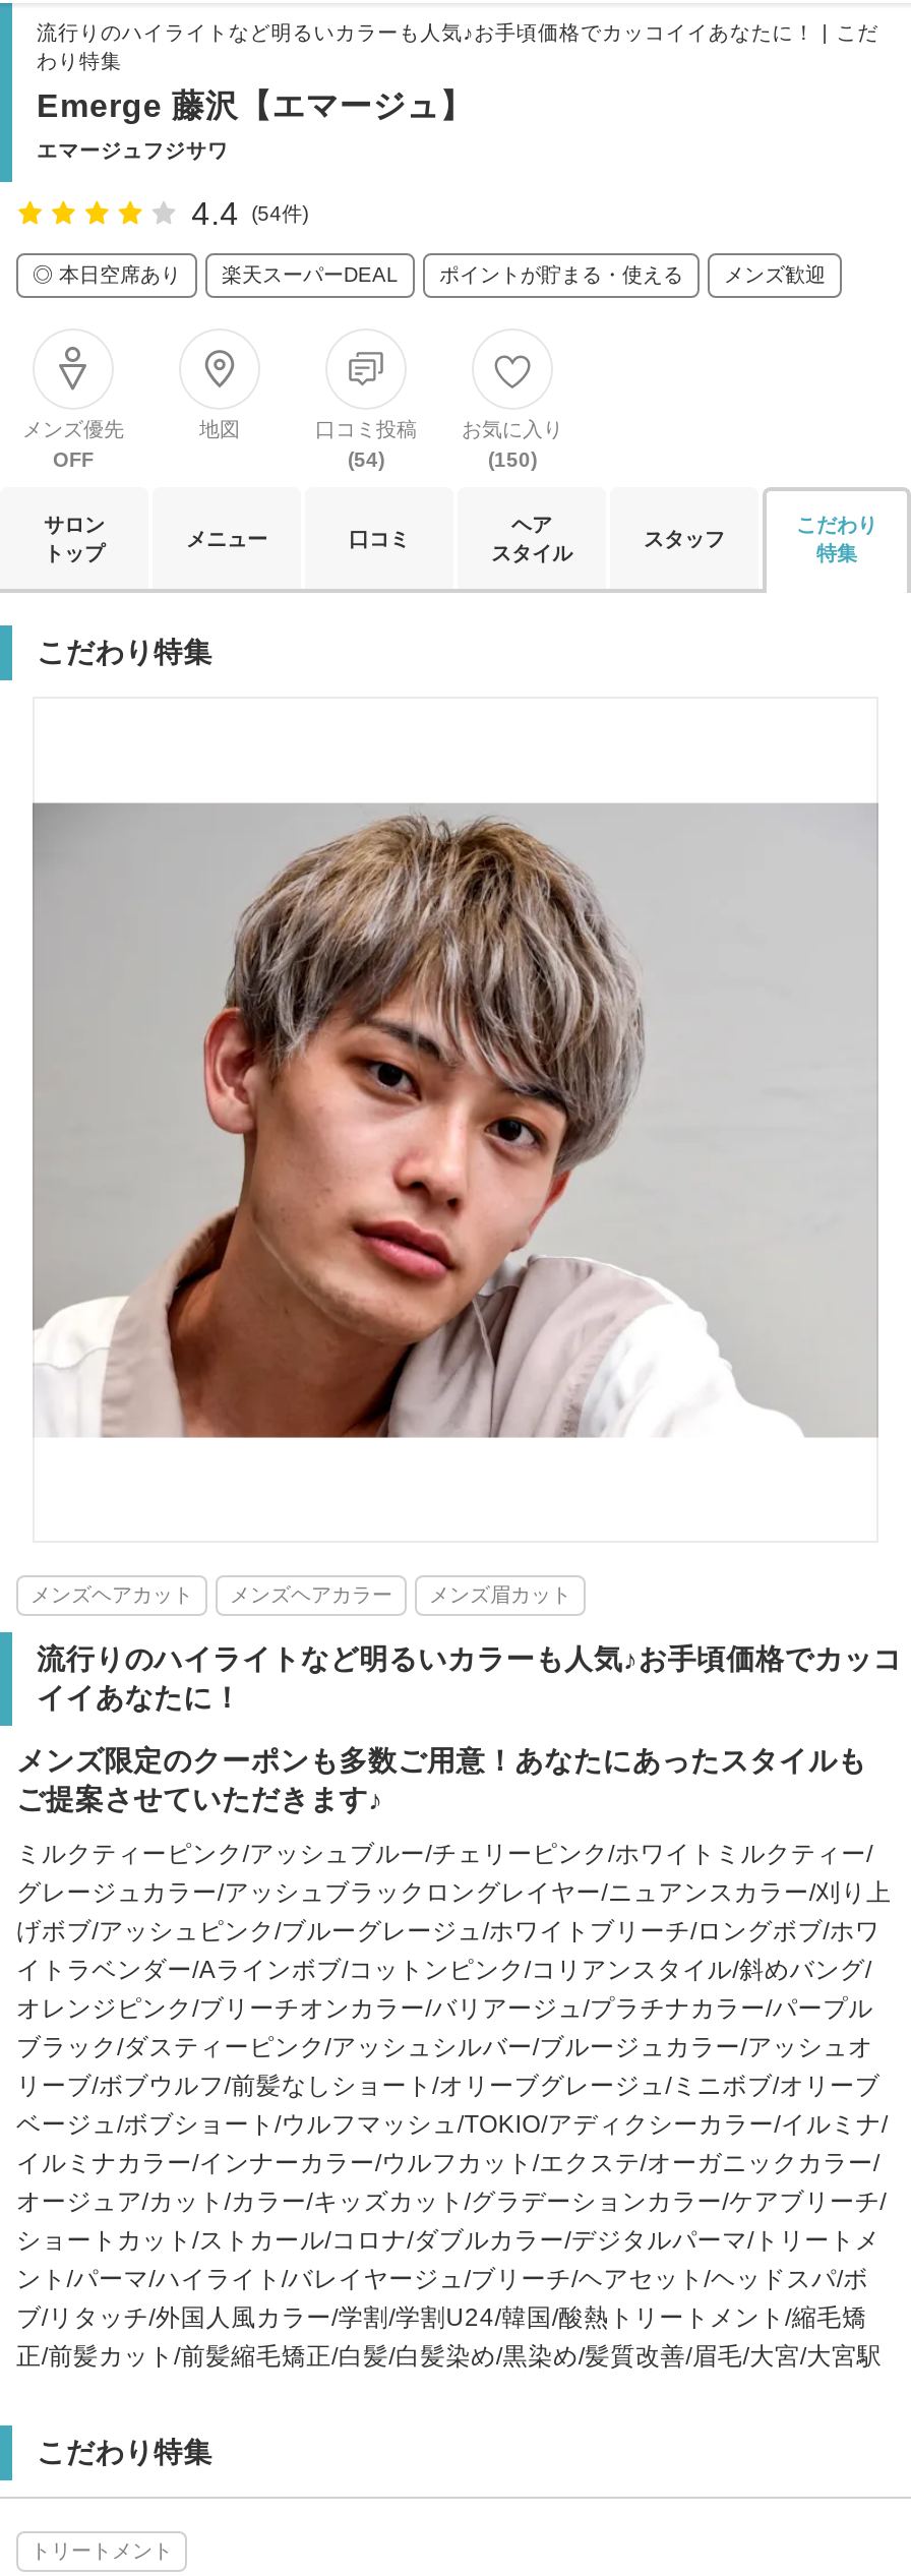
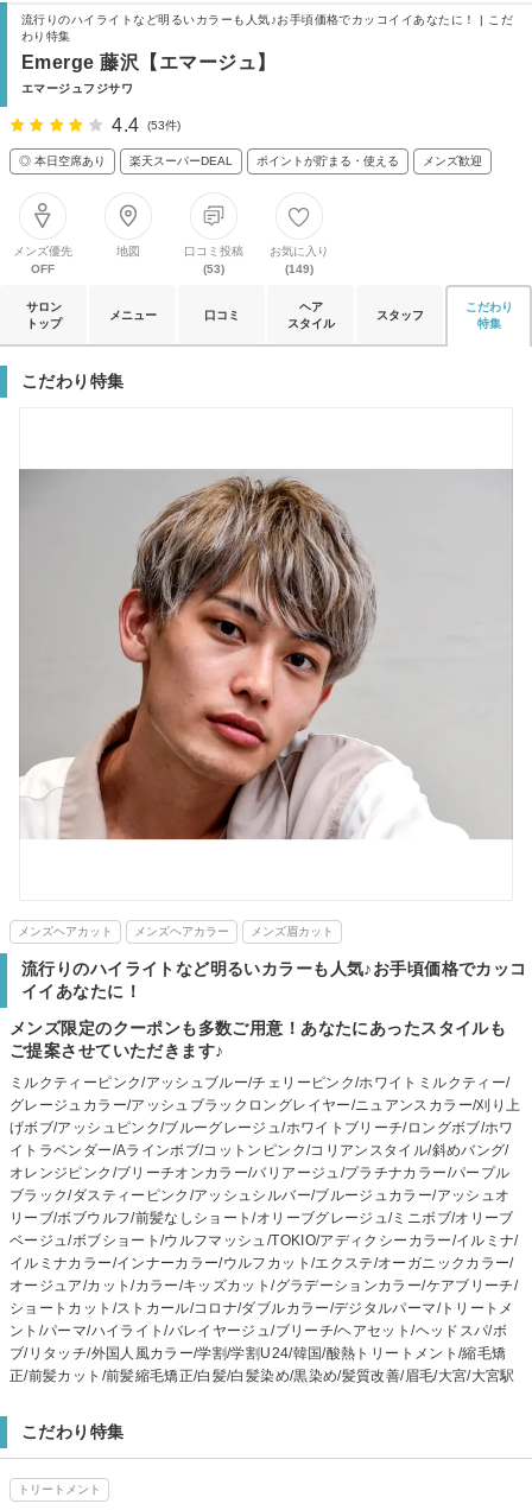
[191,196,308,230] 4.4 (54件) -> [112,115,180,135] 4.4 (53件)
[348,448,384,470] (54) -> [203,262,224,275] (53)
[488,448,537,470] (150) -> [285,262,313,275] (149)

